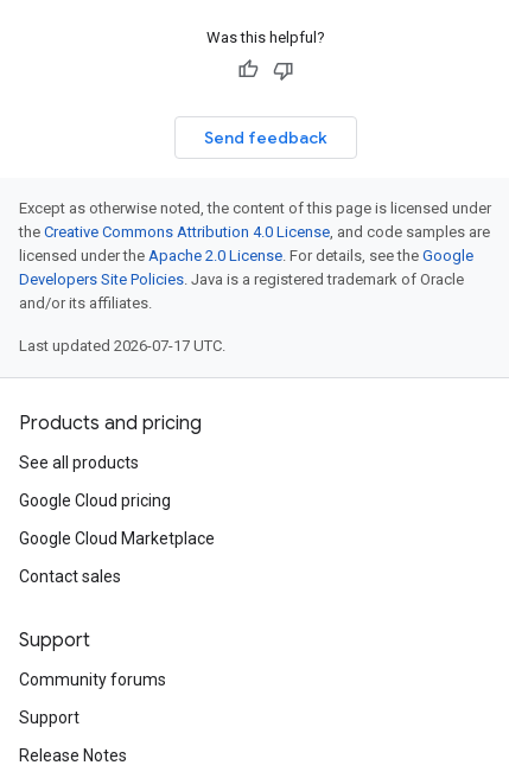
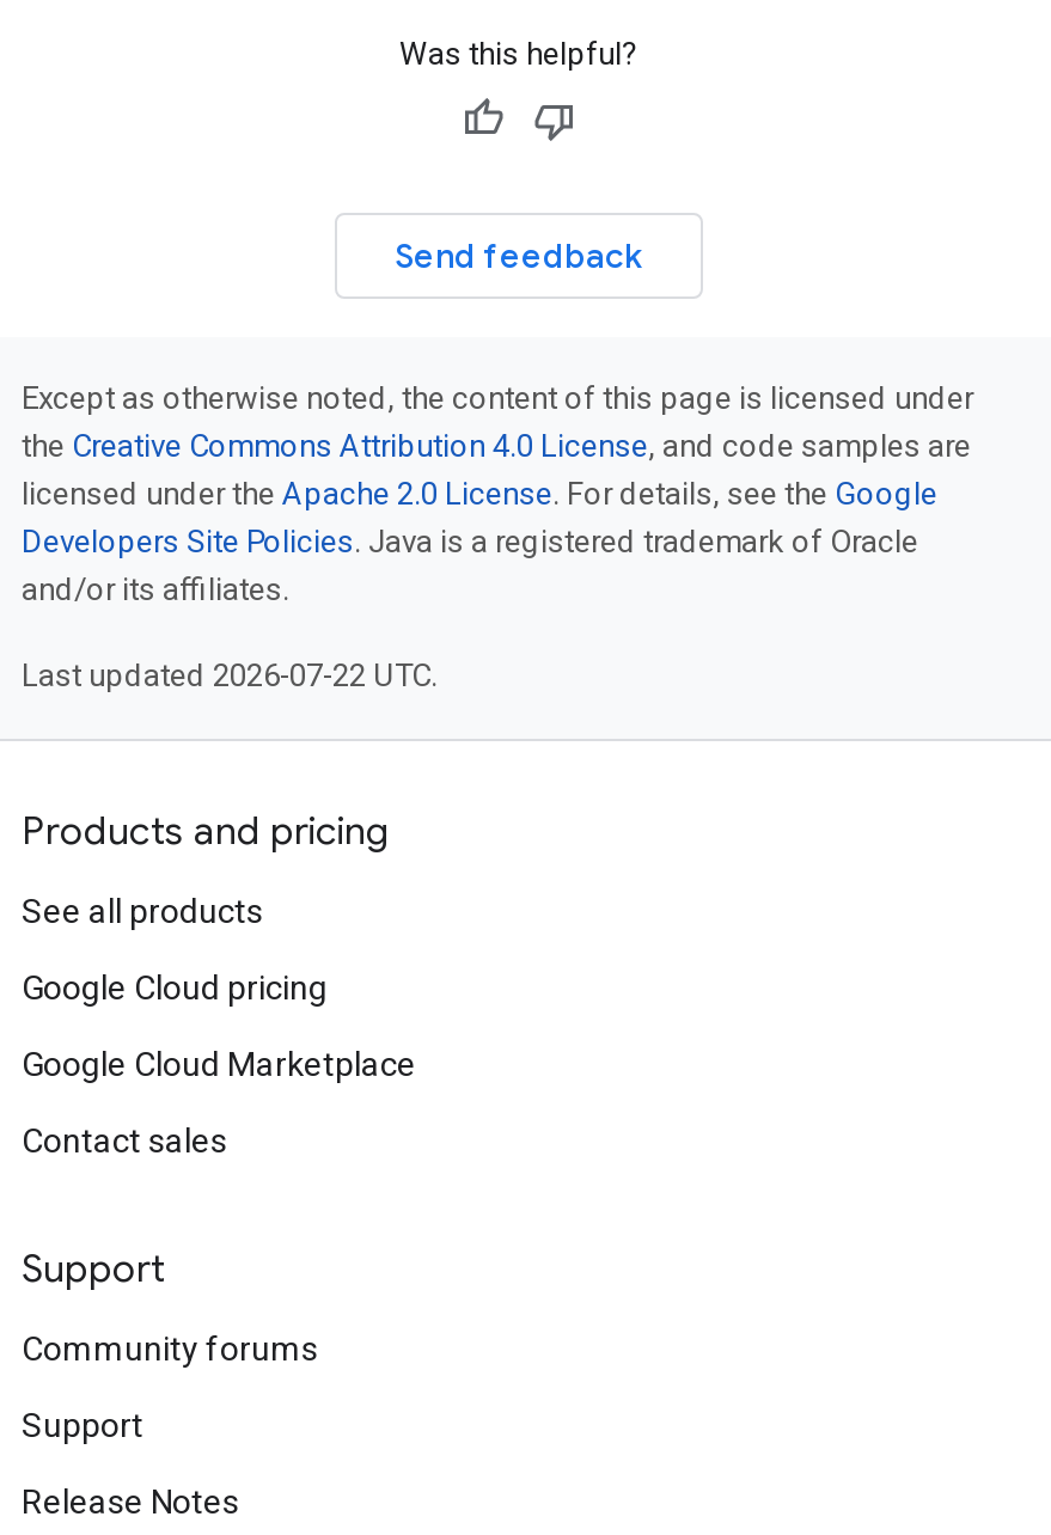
[19,337,225,355] Last updated 2026-07-17 UTC. -> [22,658,438,693] Last updated 2026-07-22 UTC.

